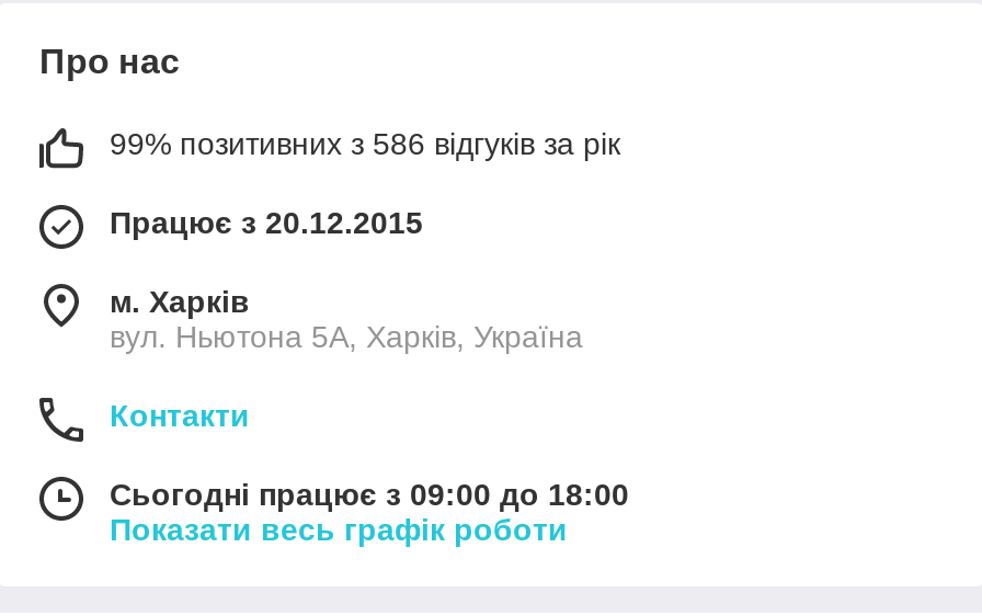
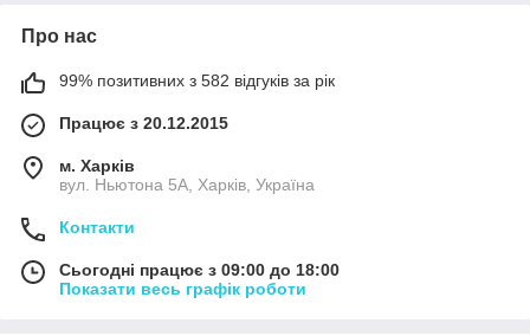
[110,126,620,161] 99% позитивних з 586 відгуків за рік -> [59,71,335,90] 99% позитивних з 582 відгуків за рік

